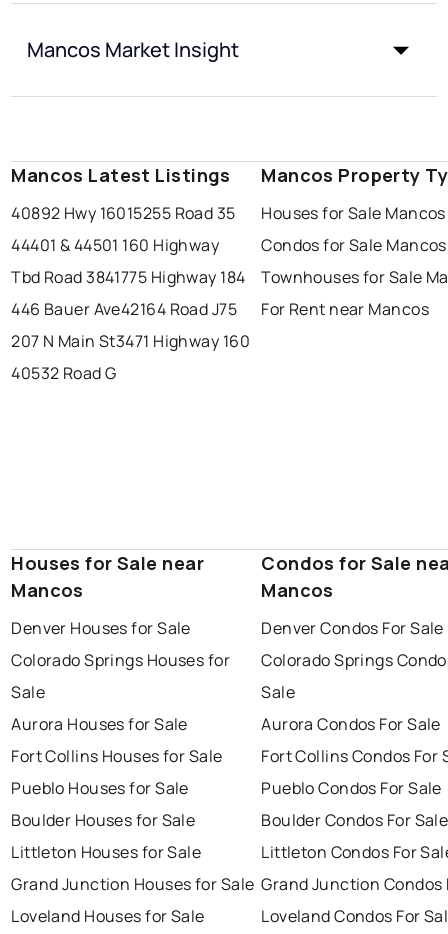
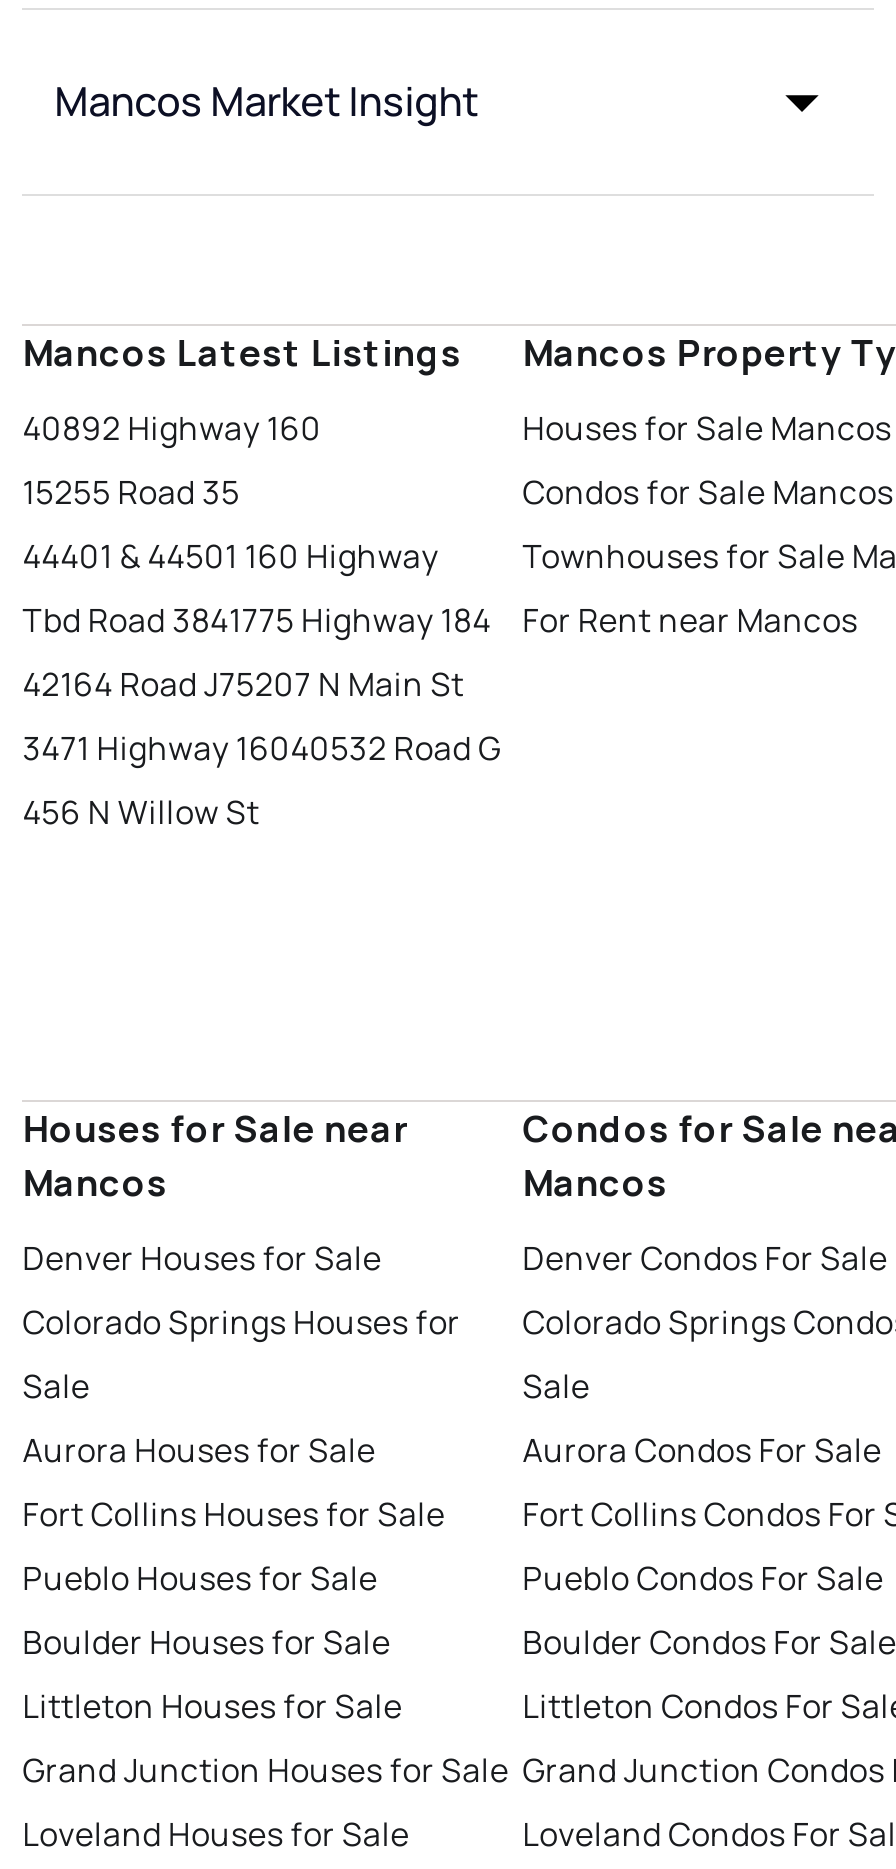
[11,202,236,224] 40892 Hwy 16015255 Road 35 -> [22,406,321,514] 40892 Highway 160 | 15255 Road 35
moved [11,234,245,288] -> [22,534,491,642]: 44401 & 44501 160 Highway | Tbd Road 3841775 Highway 184
[11,298,237,320] 446 Bauer Ave42164 Road J75 -> [22,662,464,706] 42164 Road J75207 N Main St
[11,330,250,352] 207 N Main St3471 Highway 160 -> [22,726,501,770] 3471 Highway 16040532 Road G
[11,362,116,384] 40532 Road G -> [22,790,260,834] 456 N Willow St

